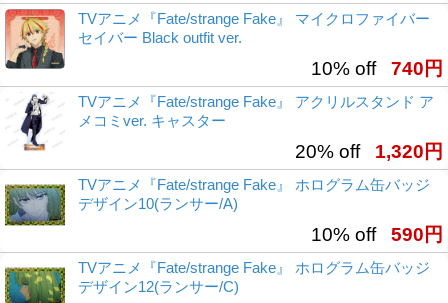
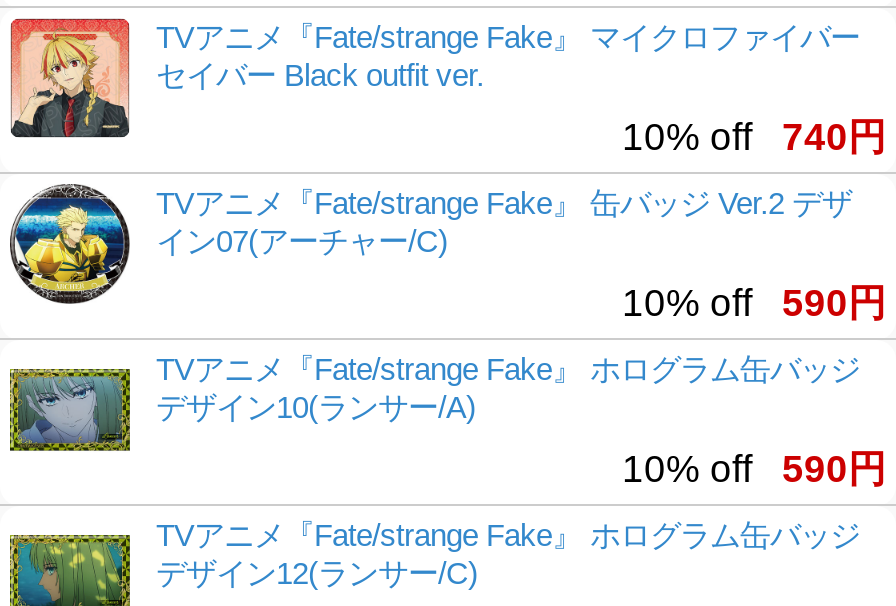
[5,92,434,152] [image] | TVアニメ『Fate/strange Fake』 アクリルスタンド ア | メコミver. キャスター -> [8,182,852,306] [image] | TVアニメ『Fate/strange Fake』 缶バッジ Ver.2 デザ | イン07(アーチャー/C)
[295,141,443,162] 20% off 1,320円 -> [622,282,886,324] 10% off 590円

